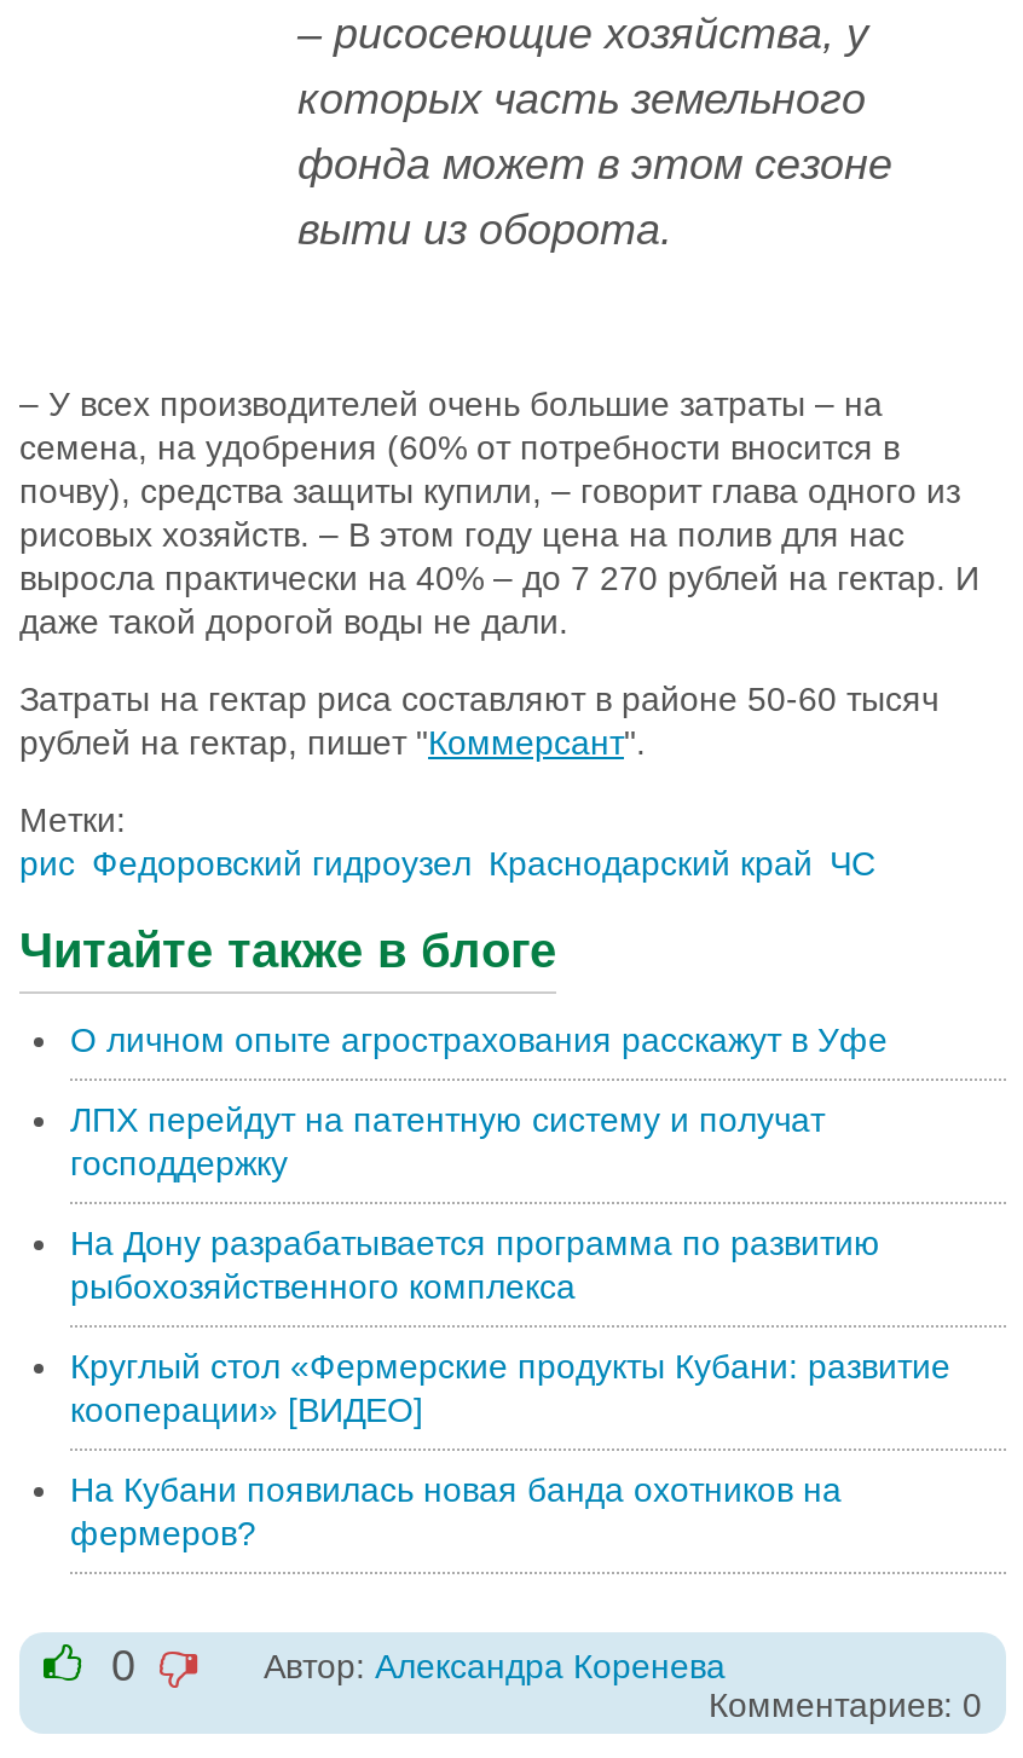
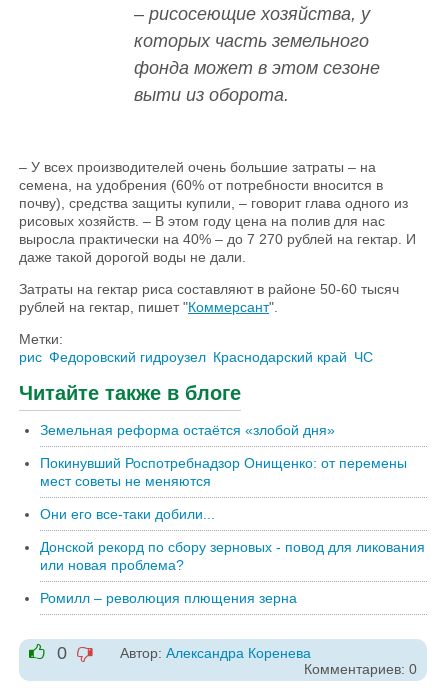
[70,1019,888,1058] О личном опыте агрострахования расскажут в Уфе -> [40,422,335,438] Земельная реформа остаётся «злобой дня»
[70,1099,825,1182] ЛПХ перейдут на патентную систему и получат | господдержку -> [40,455,407,489] Покинувший Роспотребнадзор Онищенко: от перемены | мест советы не меняются
[70,1223,880,1305] На Дону разрабатывается программа по развитию | рыбохозяйственного комплекса -> [40,506,215,522] Они его все-таки добили...
[70,1346,950,1428] Круглый стол «Фермерские продукты Кубани: развитие | кооперации» [ВИДЕО] -> [40,539,425,573] Донской рекорд по сбору зерновых - повод для ликования | или новая проблема?
[70,1469,842,1551] На Кубани появилась новая банда охотников на | фермеров? -> [40,590,297,606] Ромилл – революция плющения зерна

